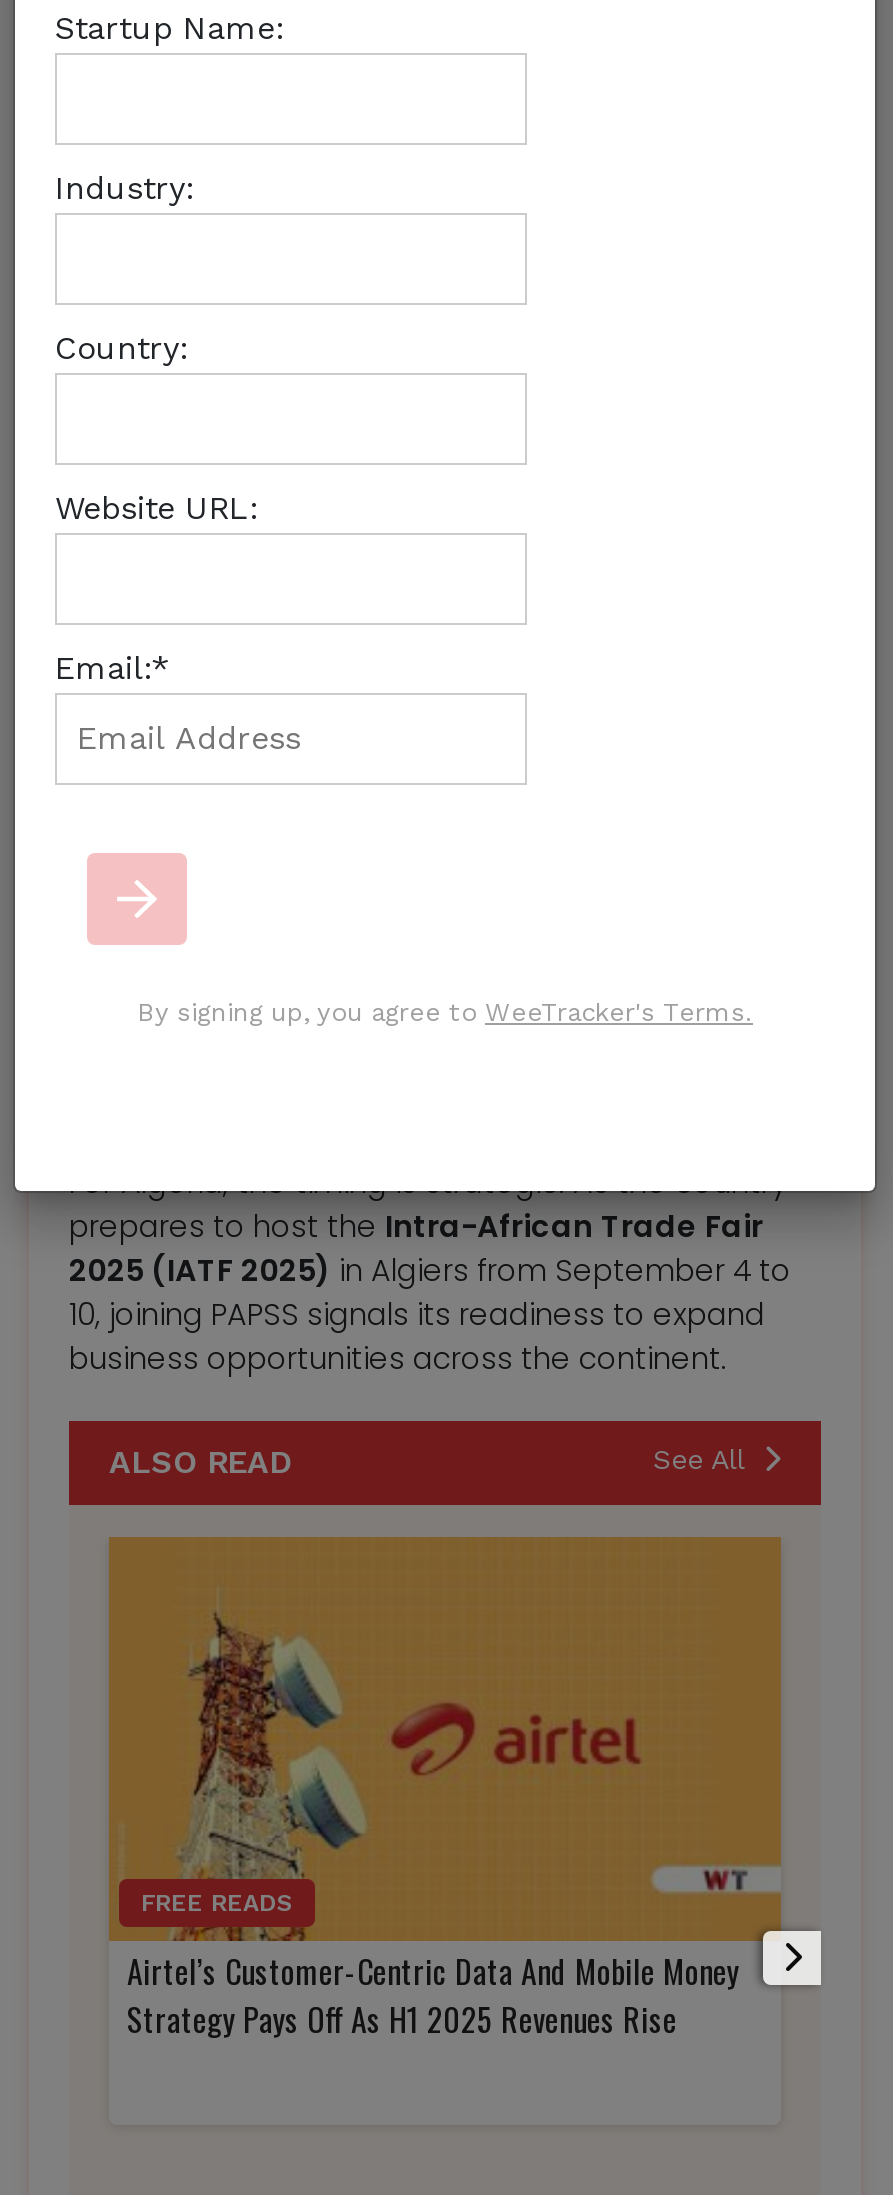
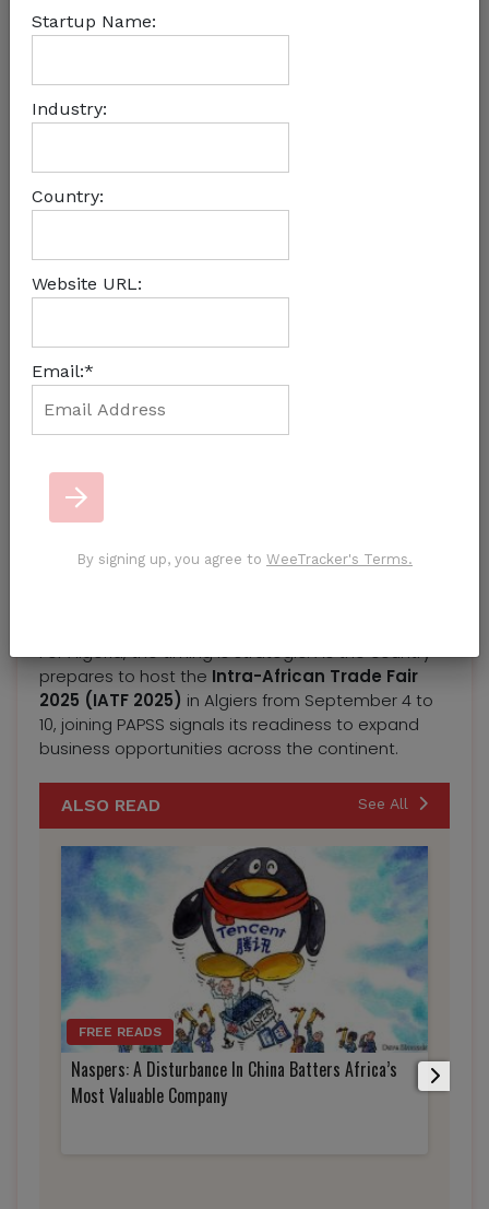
[109,1537,781,2042] [image] | Airtel’s Customer-Centric Data And Mobile Money | Strategy Pays Off As H1 2025 Revenues Rise -> [61,845,428,1109] [image] | Naspers: A Disturbance In China Batters Africa’s | Most Valuable Company

